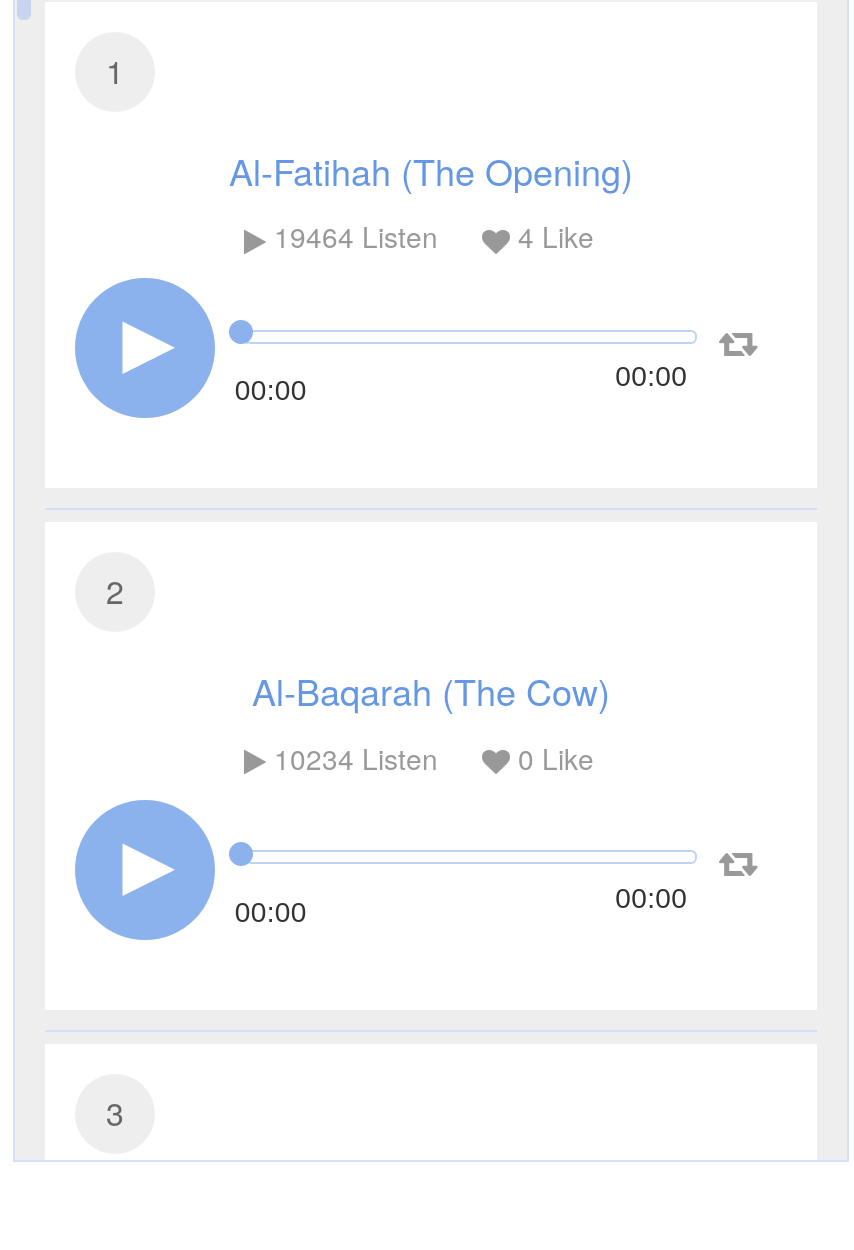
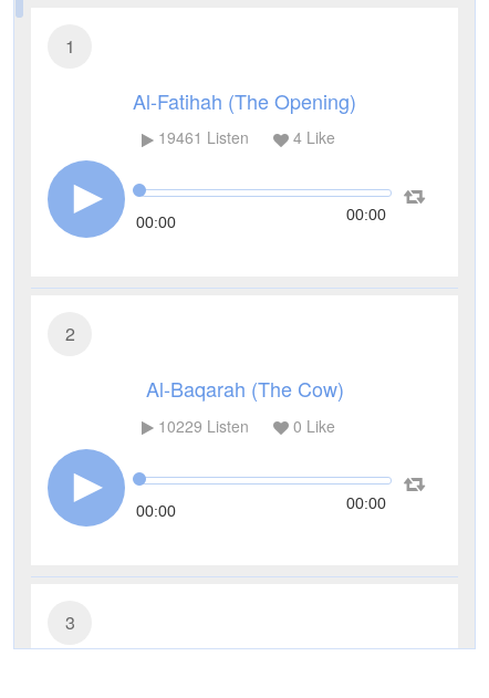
[274,217,594,257] 19464 Listen 4 Like -> [158,126,335,149] 19461 Listen 4 Like
[274,737,594,777] 10234 Listen 0 Like -> [158,414,335,436] 10229 Listen 0 Like

